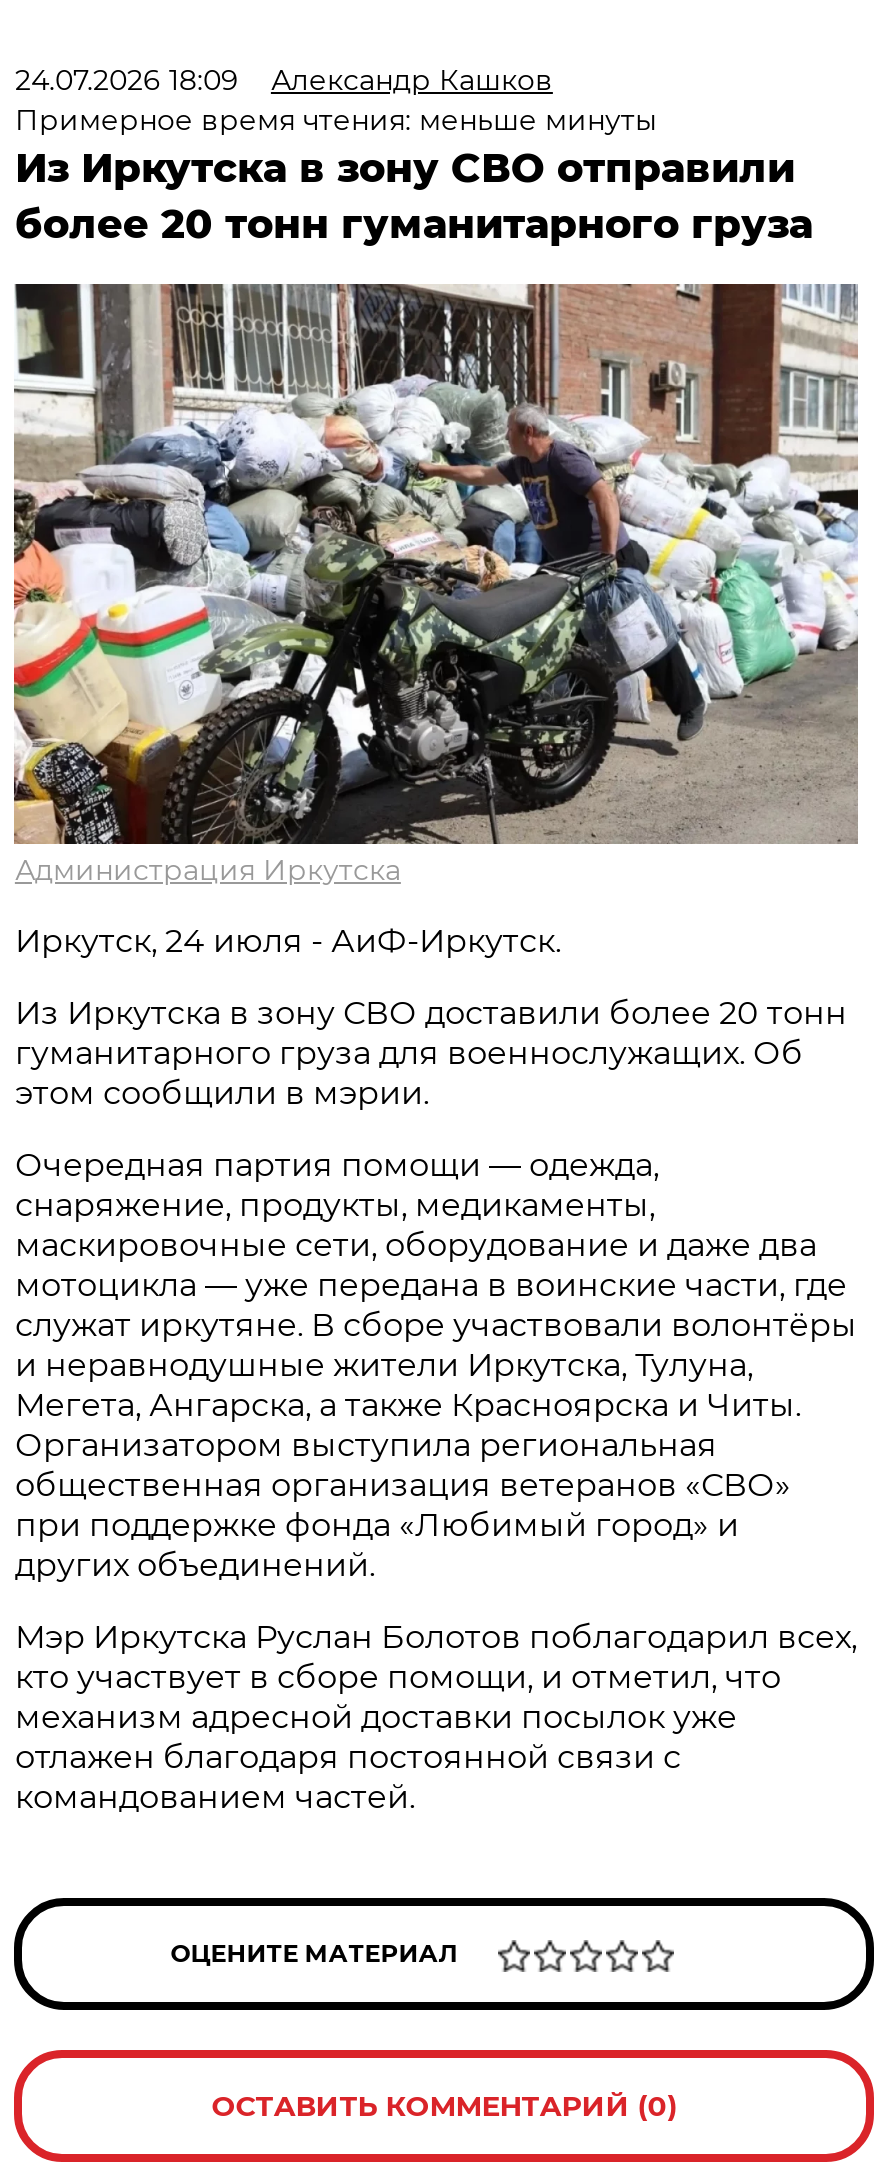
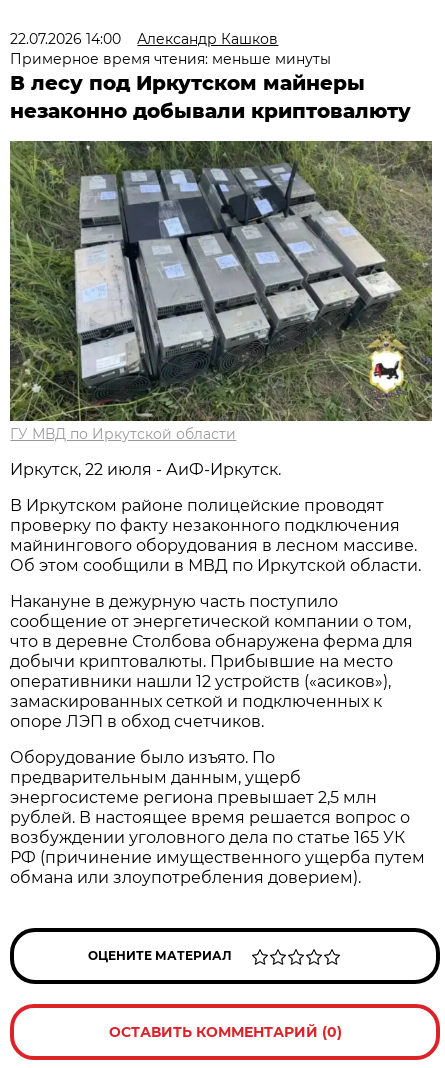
[15,62,553,98] 24.07.2026 18:09 Александр Кашков -> [10,30,278,48] 22.07.2026 14:00 Александр Кашков
[15,144,813,248] Из Иркутска в зону СВО отправили | более 20 тонн гуманитарного груза -> [10,71,411,123] В лесу под Иркутском майнеры | незаконно добывали криптовалюту
[12,284,858,889] [image] | Администрация Иркутска -> [9,140,433,443] [image] | ГУ МВД по Иркутской области
[15,923,561,961] Иркутск, 24 июля - АиФ-Иркутск. -> [10,460,281,479] Иркутск, 22 июля - АиФ-Иркутск.
[15,995,847,1113] Из Иркутска в зону СВО доставили более 20 тонн | гуманитарного груза для военнослужащих. Об | этом сообщили в мэрии. -> [10,496,421,575] В Иркутском районе полицейские проводят | проверку по факту незаконного подключения | майнингового оборудования в лесном массиве. | Об этом сообщили в МВД по Иркутской области.
[15,1147,857,1585] Очередная партия помощи — одежда, | снаряжение, продукты, медикаменты, | маскировочные сети, оборудование и даже два | мотоцикла — уже передана в воинские части, где | служат иркутяне. В сборе участвовали волонтёры | и неравнодушные жители Иркутска, Тулуна, | Мегета, Ангарска, а также Красноярска и Читы. | Организатором выступила региональная | общественная организация ветеранов «СВО» | при поддержке фонда «Любимый город» и | других объединений. -> [10,592,413,731] Накануне в дежурную часть поступило | сообщение от энергетической компании о том, | что в деревне Столбова обнаружена ферма для | добычи криптовалюты. Прибывшие на место | оперативники нашли 12 устройств («асиков»), | замаскированных сеткой и подключенных к | опоре ЛЭП в обход счетчиков.
[15,1619,857,1817] Мэр Иркутска Руслан Болотов поблагодарил всех, | кто участвует в сборе помощи, и отметил, что | механизм адресной доставки посылок уже | отлажен благодаря постоянной связи с | командованием частей. -> [10,748,425,887] Оборудование было изъято. По | предварительным данным, ущерб | энергосистеме региона превышает 2,5 млн | рублей. В настоящее время решается вопрос о | возбуждении уголовного дела по статье 165 УК | РФ (причинение имущественного ущерба путем | обмана или злоупотребления доверием).

